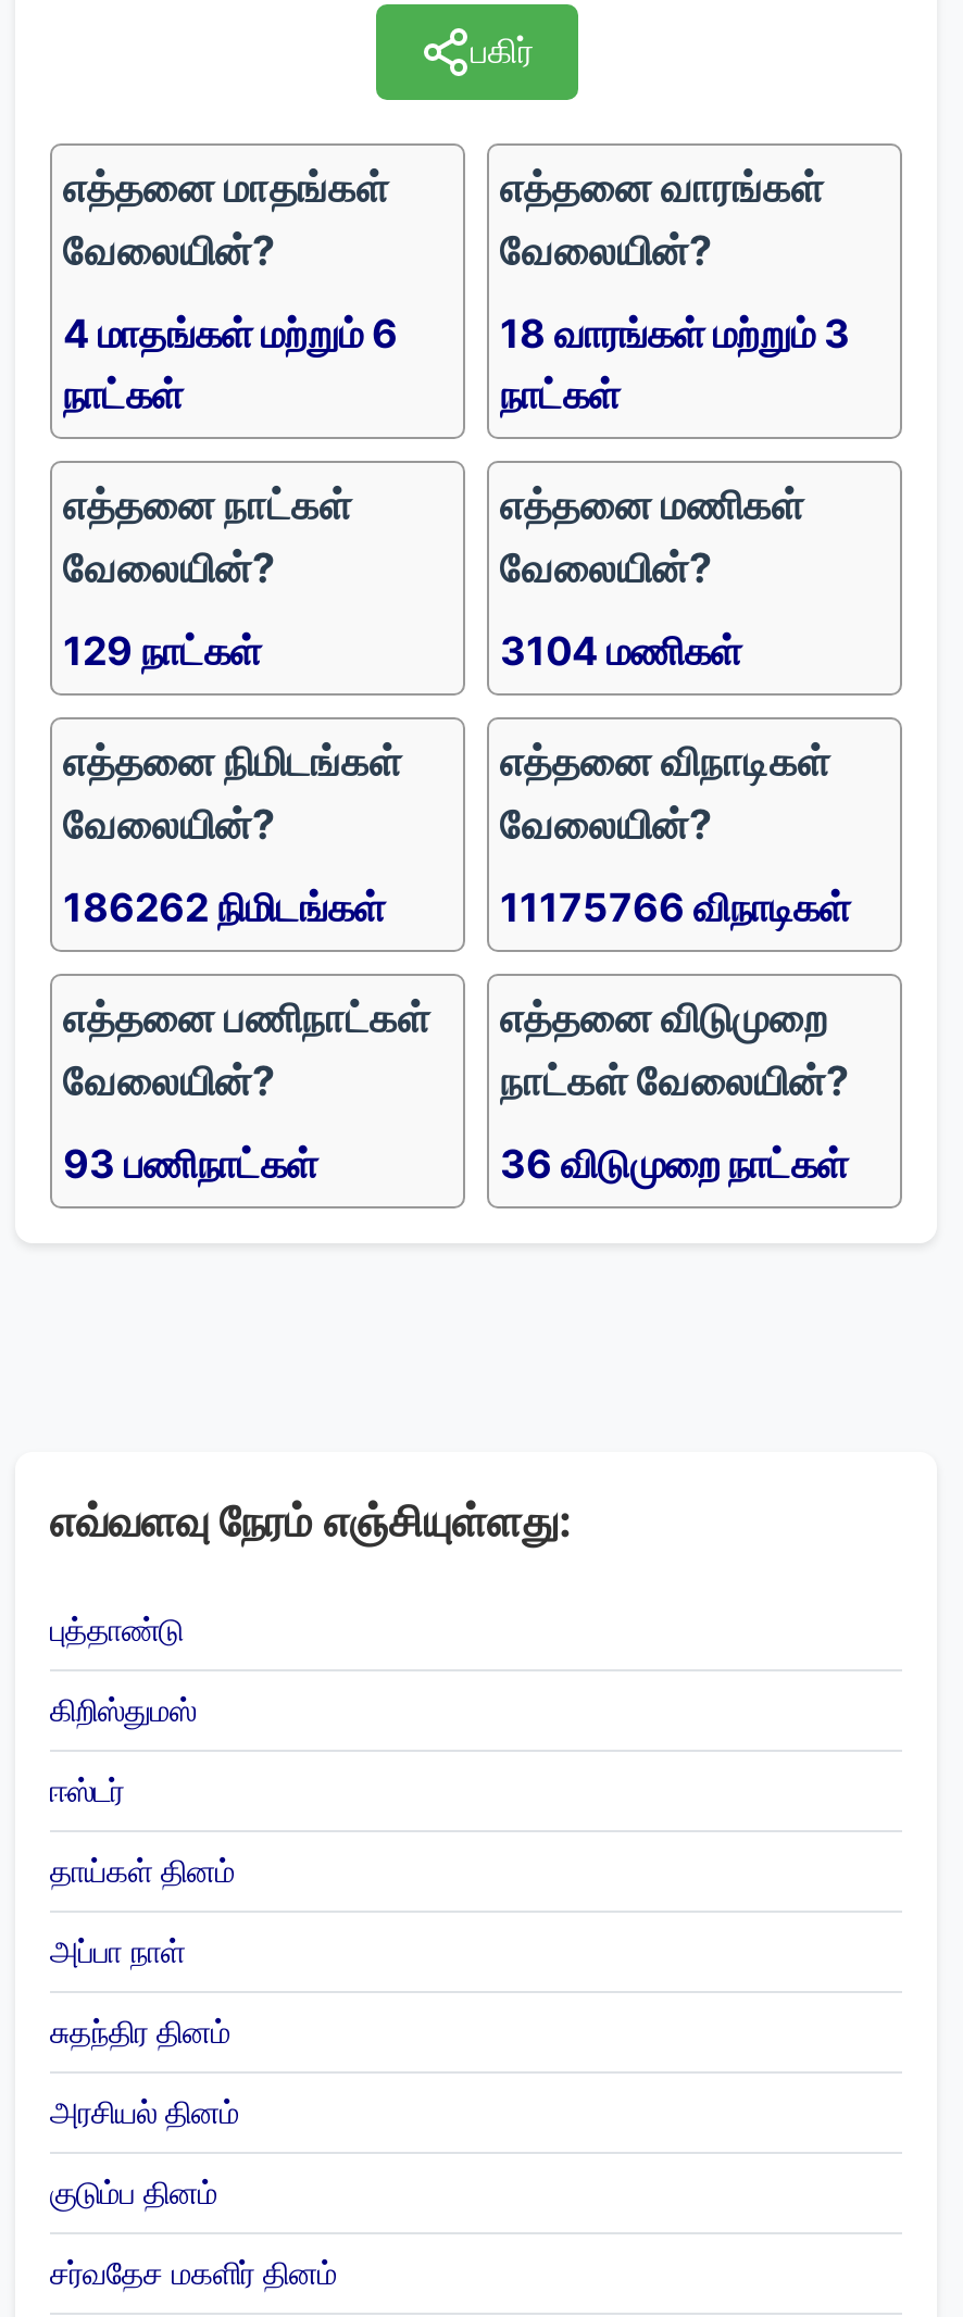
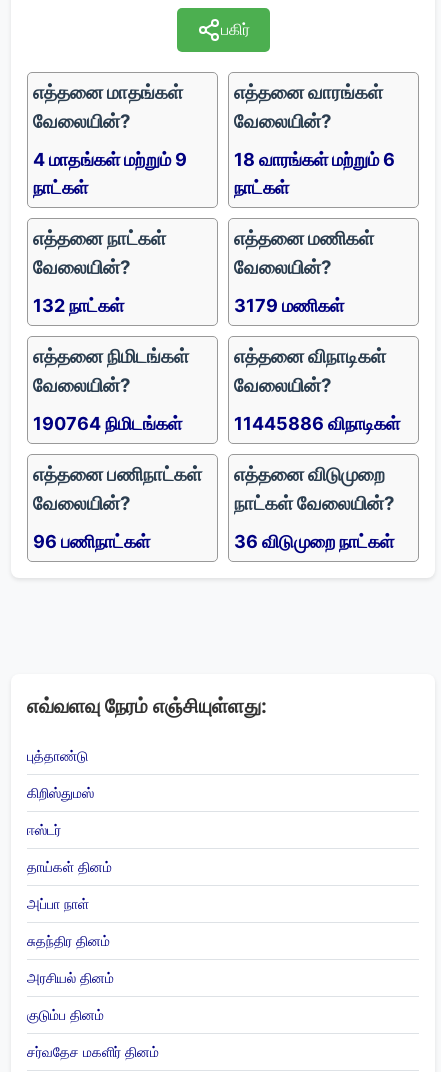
[63,311,398,356] 4 மாதங்கள் மற்றும் 6 -> [33,149,187,170] 4 மாதங்கள் மற்றும் 9
[500,311,850,356] 18 வாரங்கள் மற்றும் 3 -> [234,149,395,170] 18 வாரங்கள் மற்றும் 6
[63,628,261,674] 129 நாட்கள் -> [33,295,124,316] 132 நாட்கள்
[500,628,741,674] 3104 மணிகள் -> [234,295,344,316] 3179 மணிகள்
[63,885,385,930] 186262 நிமிடங்கள் -> [33,413,182,434] 190764 நிமிடங்கள்
[500,885,850,930] 11175766 விநாடிகள் -> [234,413,400,434] 11445886 விநாடிகள்
[63,1141,317,1187] 93 பணிநாட்கள் -> [33,531,150,552] 96 பணிநாட்கள்

